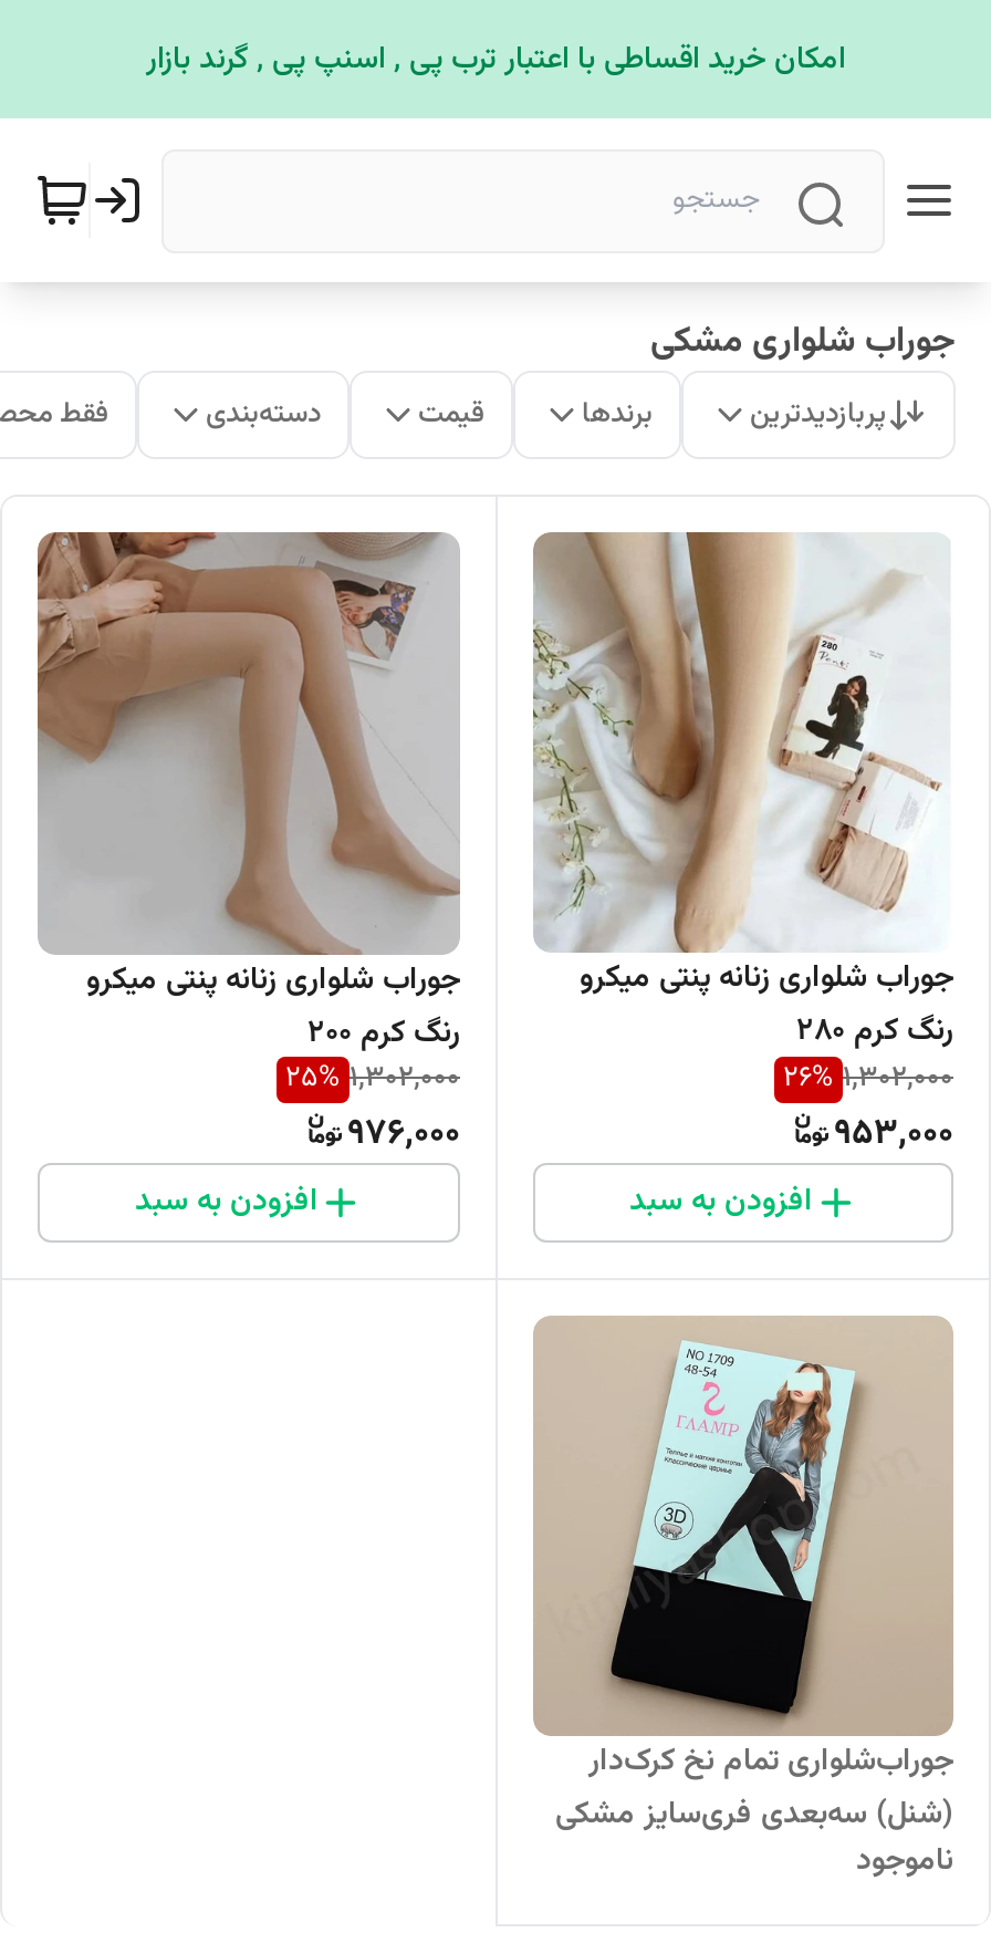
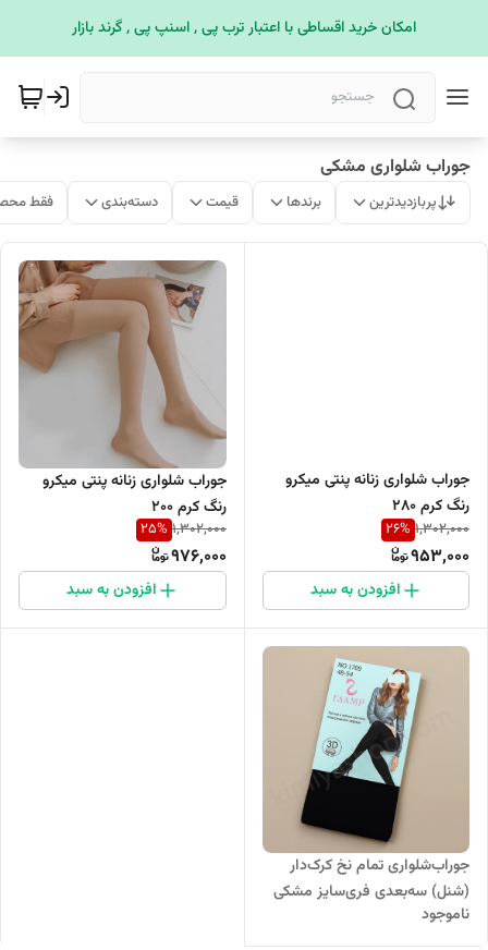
[531,530,942,953] [image] -> none

